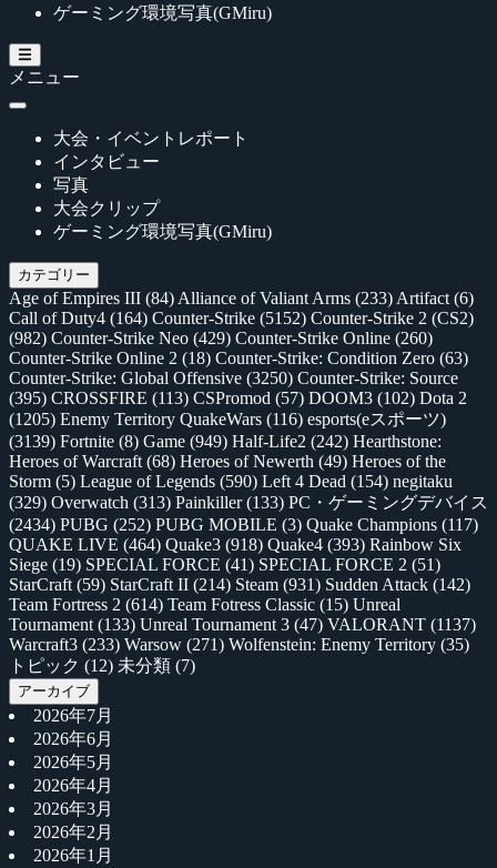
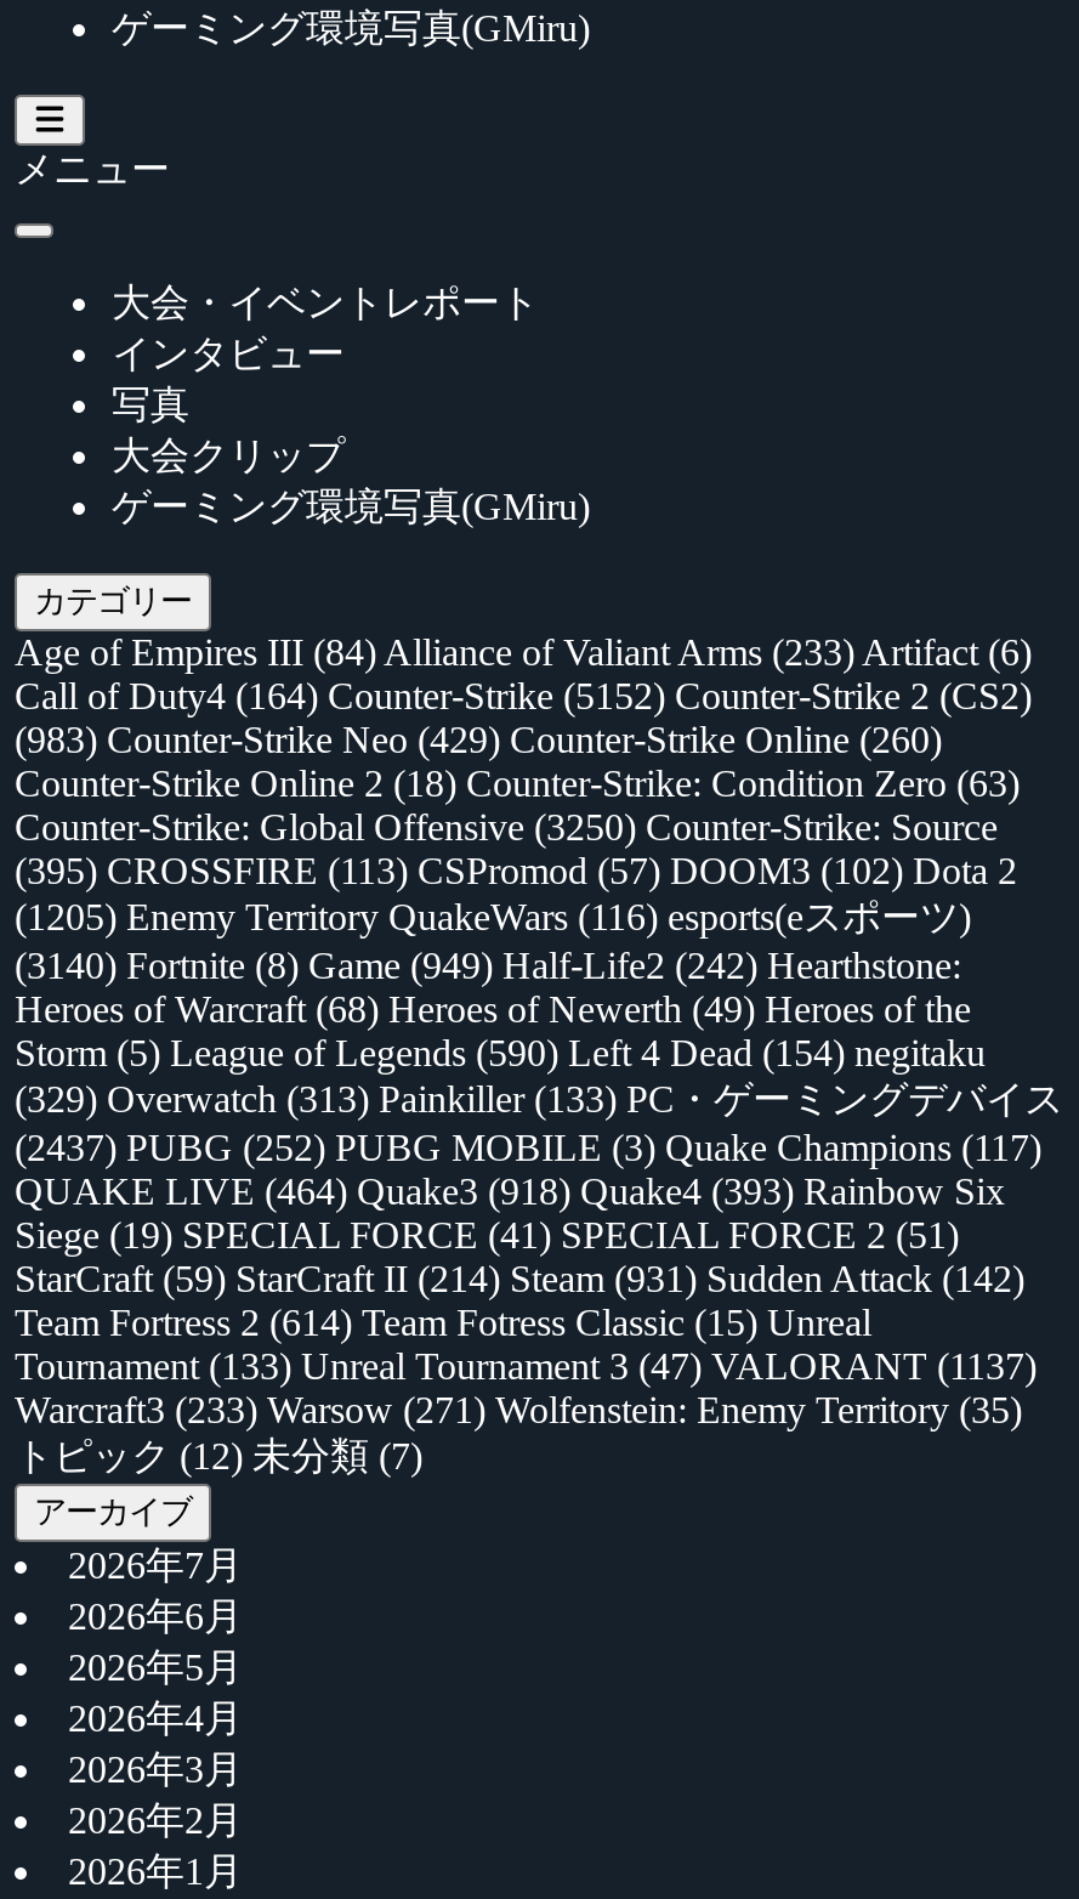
[9,329,433,347] (982) Counter-Strike Neo (429) Counter-Strike Online (260) -> [15,719,942,760] (983) Counter-Strike Neo (429) Counter-Strike Online (260)
[9,432,442,451] (3139) Fortnite (8) Game (949) Half-Life2 (242) Hearthstone: -> [15,945,961,986] (3140) Fortnite (8) Game (949) Half-Life2 (242) Hearthstone:
[9,515,478,534] (2434) PUBG (252) PUBG MOBILE (3) Quake Champions (117) -> [15,1127,1041,1168] (2437) PUBG (252) PUBG MOBILE (3) Quake Champions (117)

